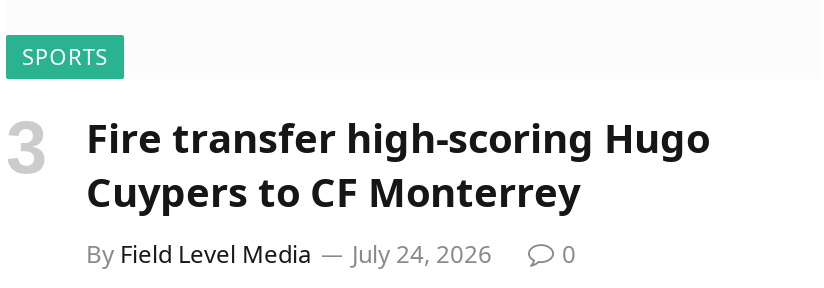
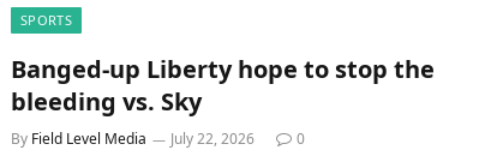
[86,111,710,219] Fire transfer high-scoring Hugo | Cuypers to CF Monterrey -> [11,53,435,117] Banged-up Liberty hope to stop the | bleeding vs. Sky
[86,237,492,271] By Field Level Media July 24, 2026 -> [11,128,255,149] By Field Level Media July 22, 2026

